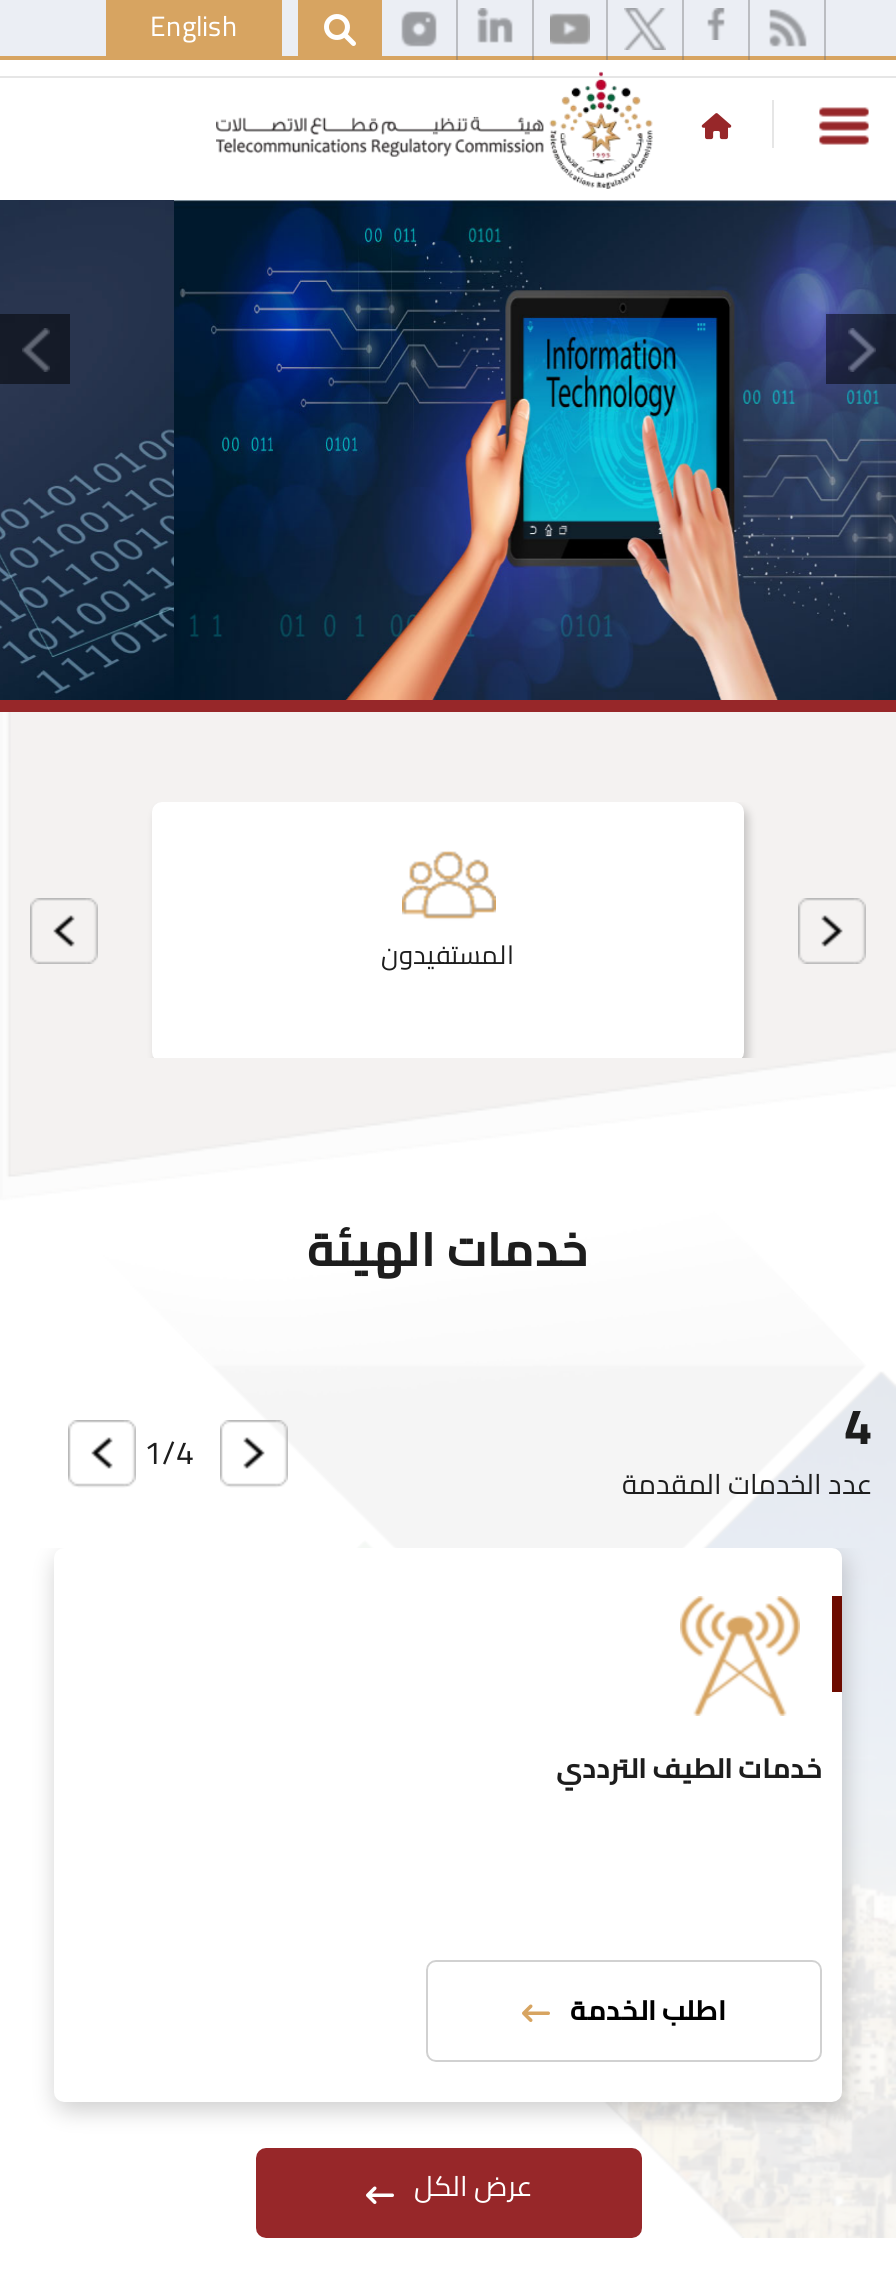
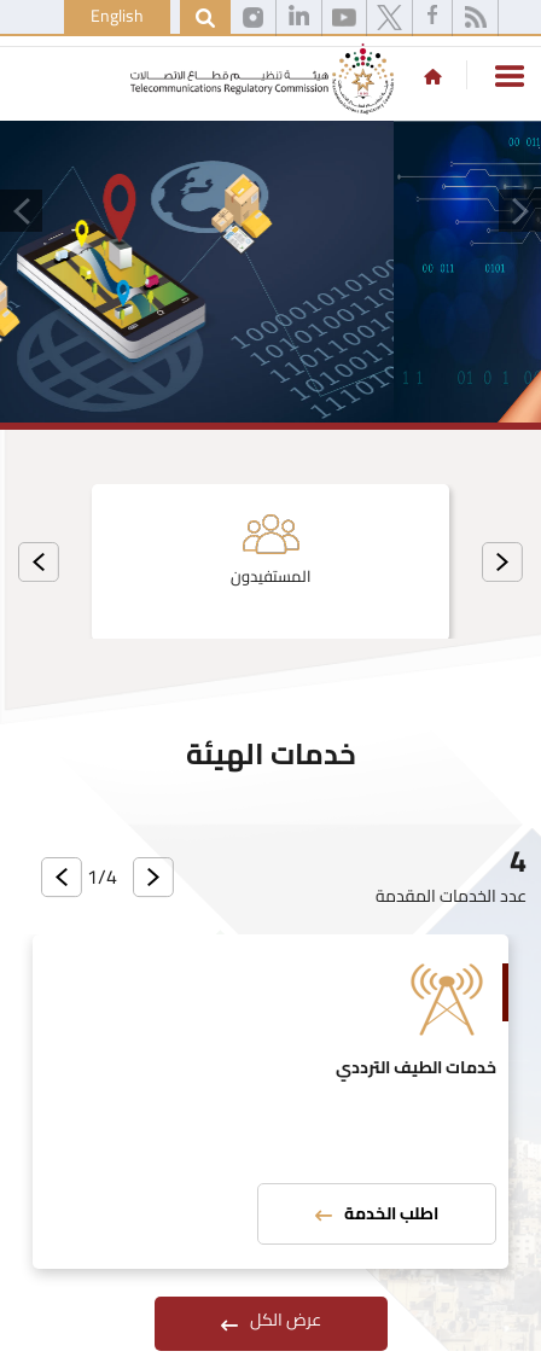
[6,202,890,702] [image] -> [4,122,537,424] [image]

